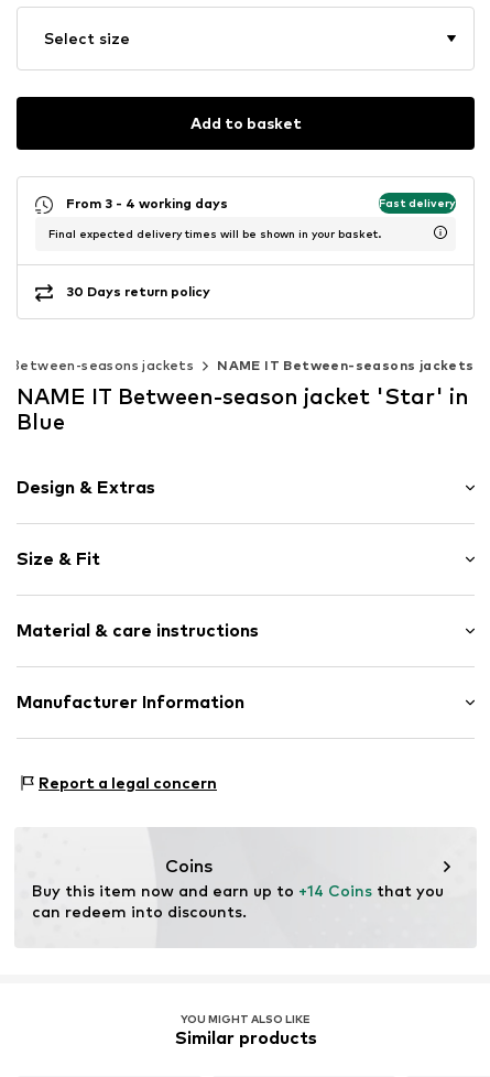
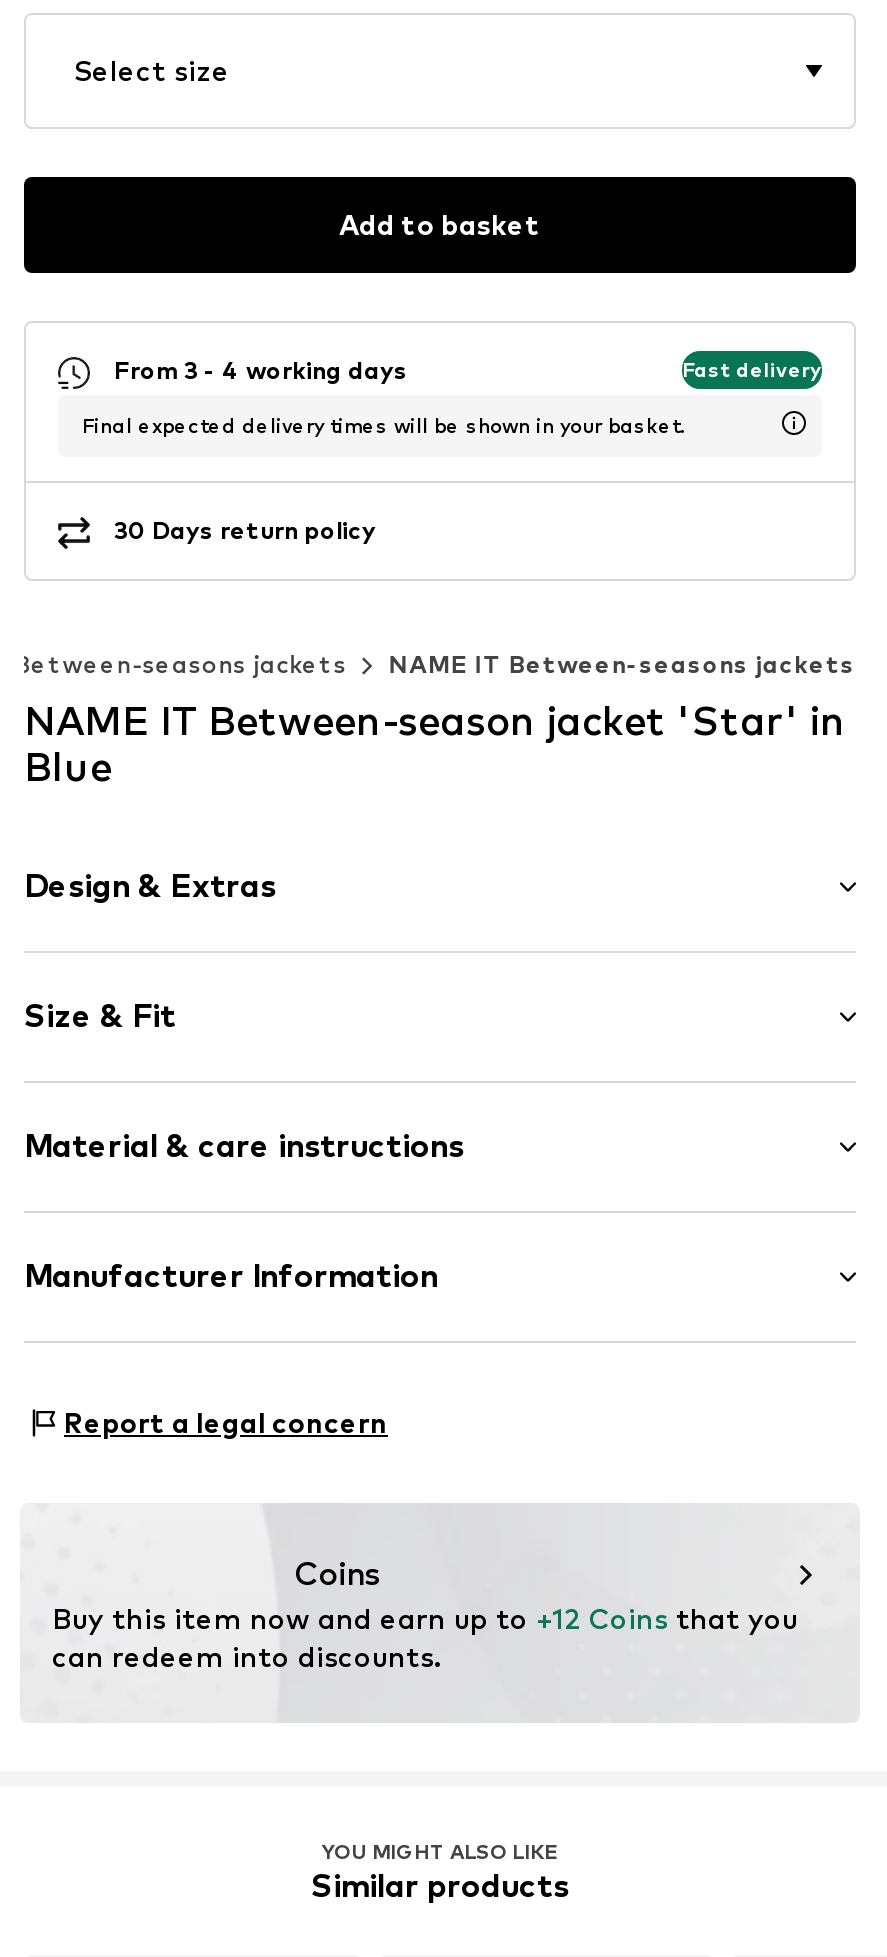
[32,881,444,899] Buy this item now and earn up to +14 Coins that you -> [52,1600,798,1634] Buy this item now and earn up to +12 Coins that you

